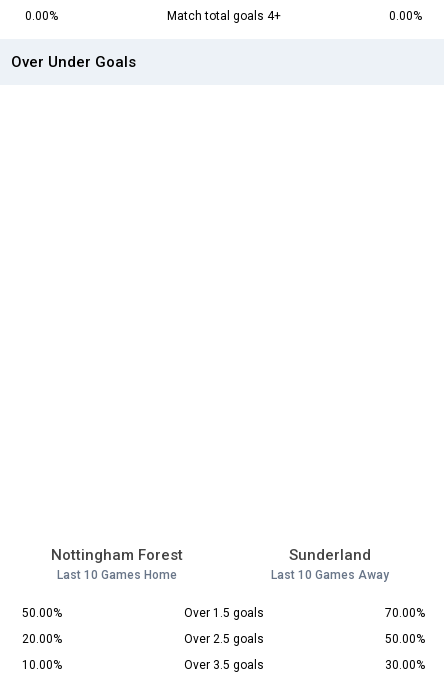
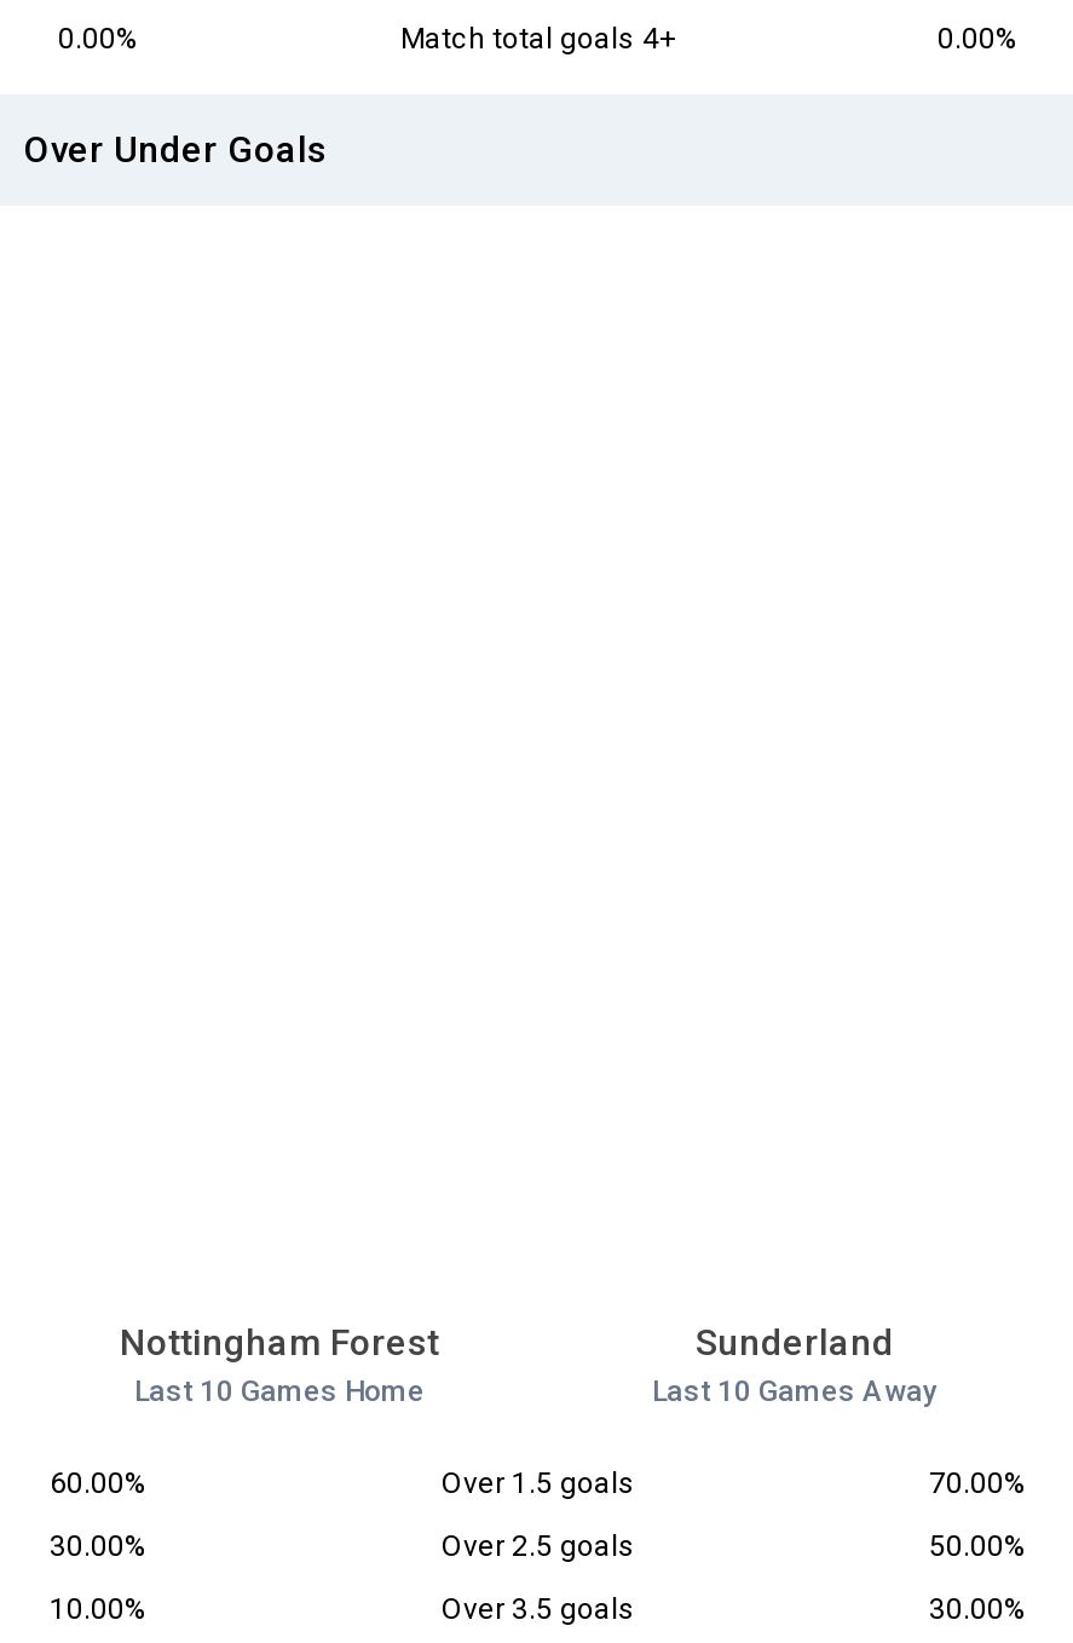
[21,606,61,620] 50.00% -> [50,1467,146,1501] 60.00%
[21,632,61,646] 20.00% -> [50,1530,146,1564] 30.00%

